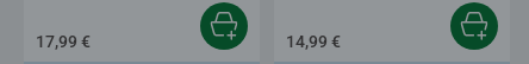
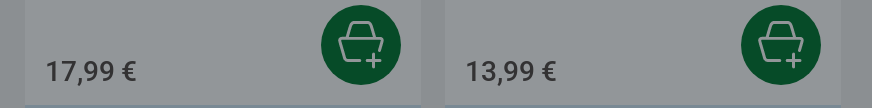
[286,32,341,51] 14,99 € -> [465,55,557,87] 13,99 €

